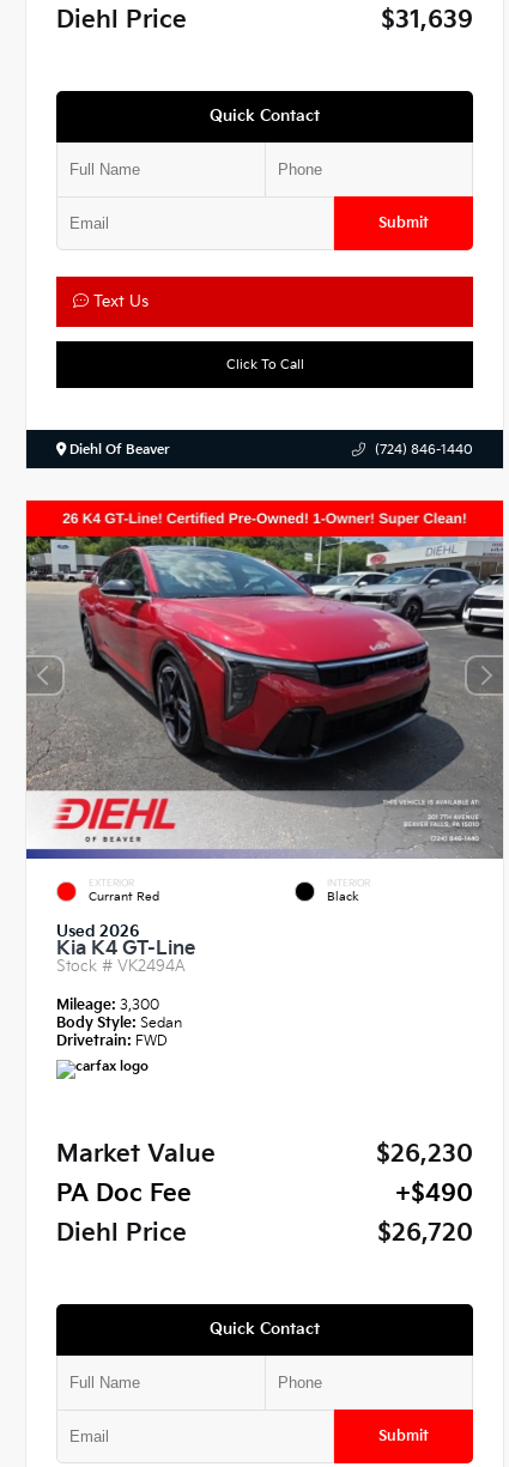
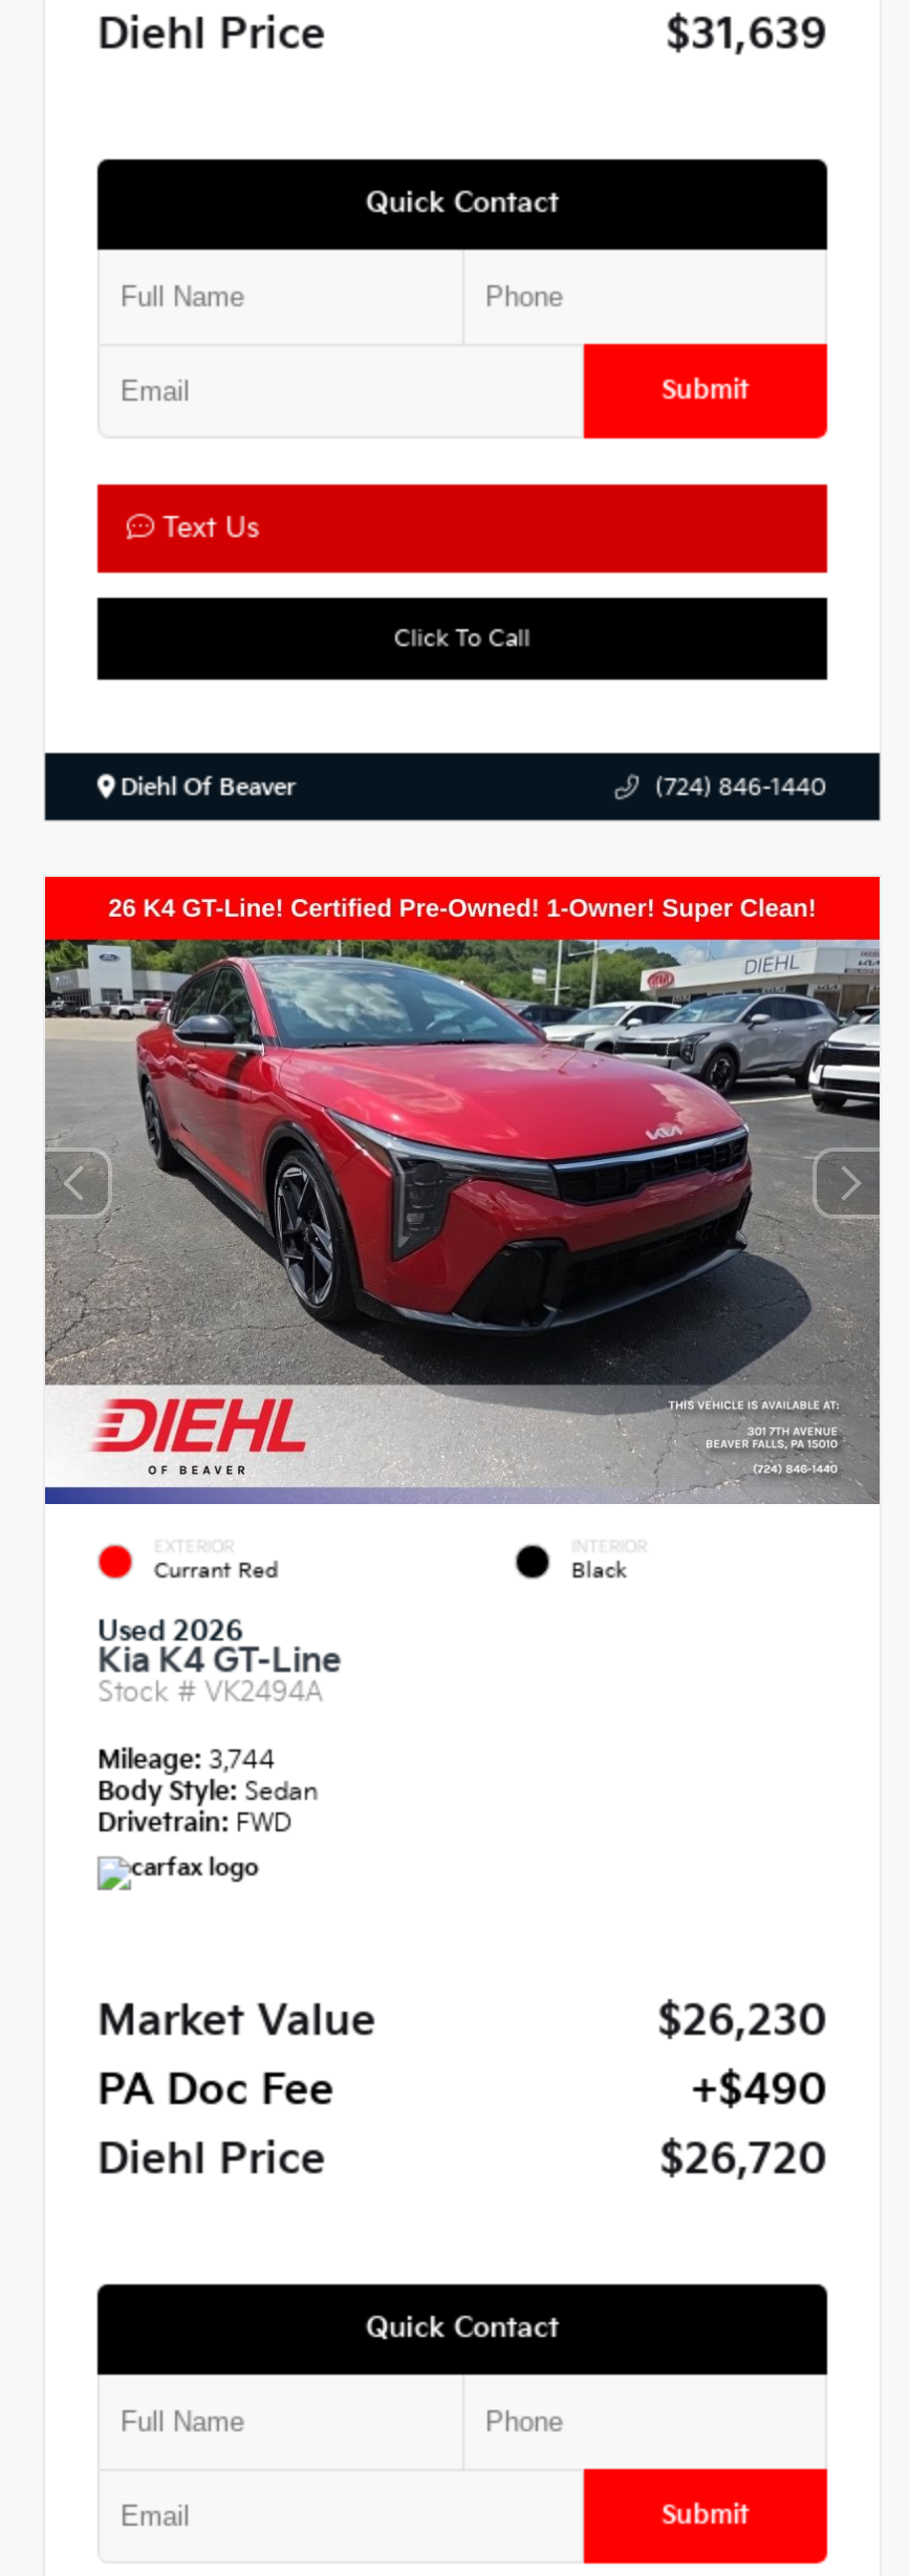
[56,996,159,1014] Mileage: 3,300 -> [97,1744,276,1776] Mileage: 3,744

